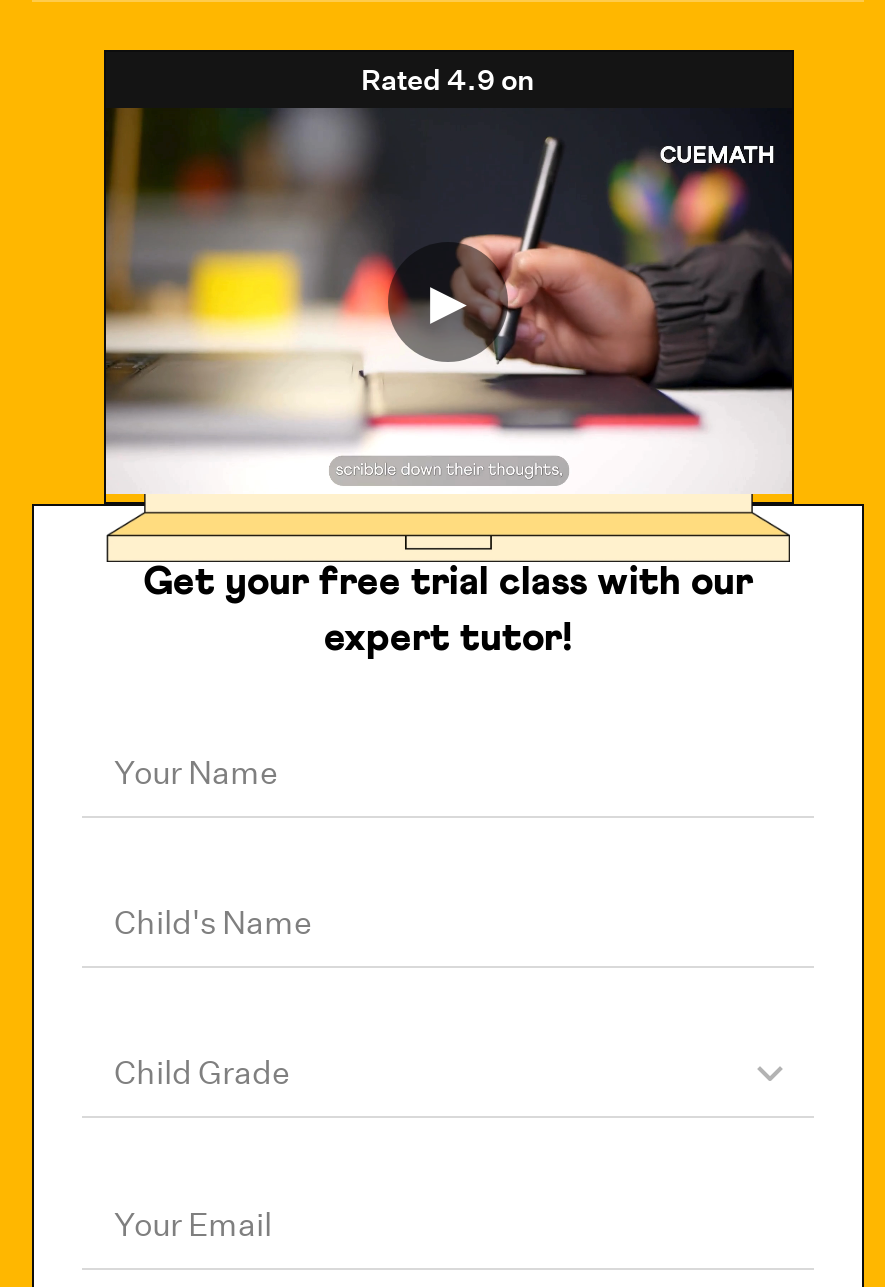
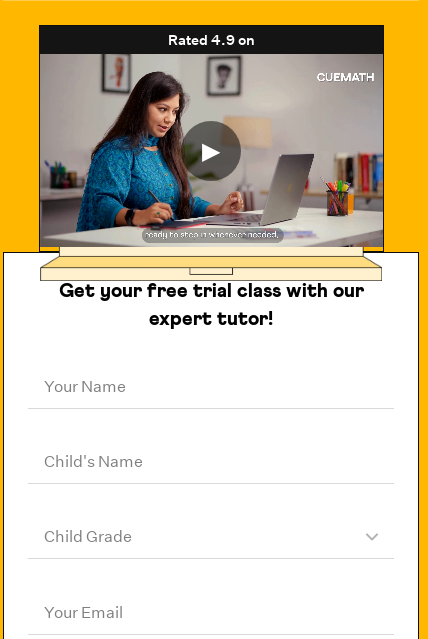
[104,108,794,496] [image] -> [39,53,384,248] [image]

